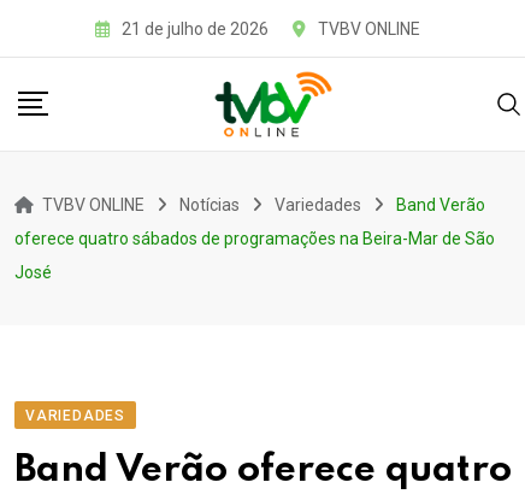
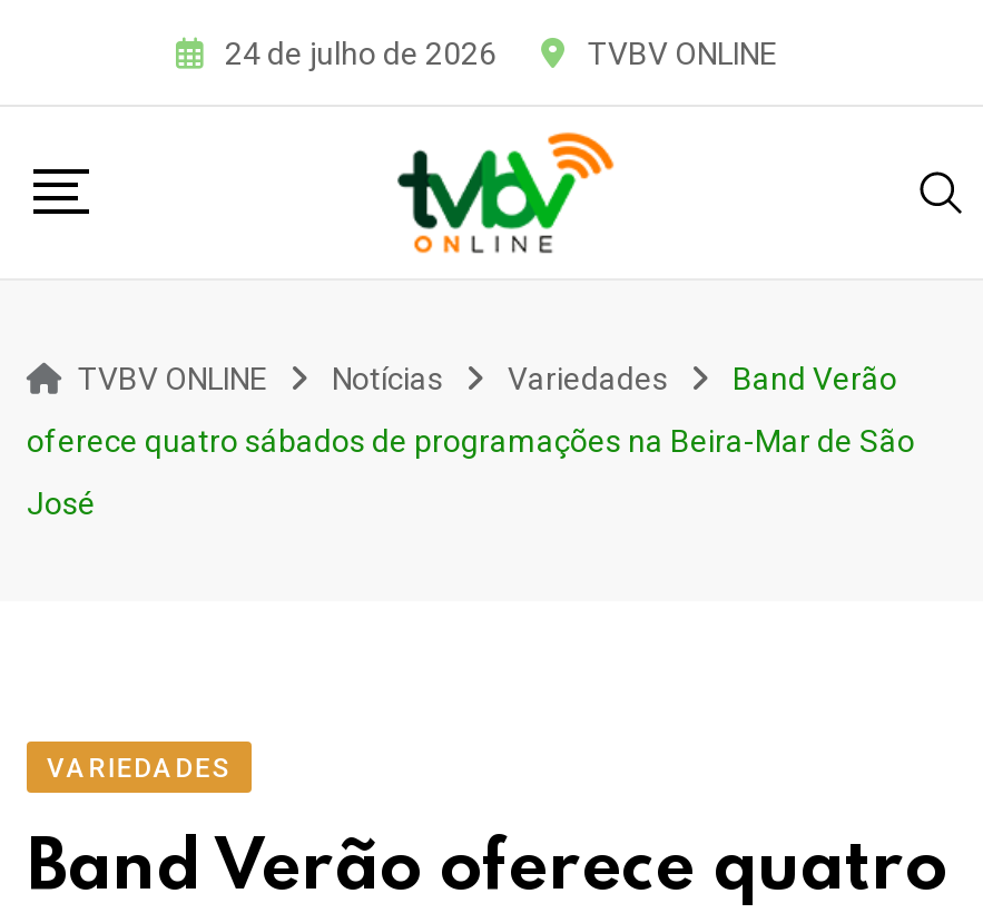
[122,19,269,38] 21 de julho de 2026 -> [225,35,497,70] 24 de julho de 2026

